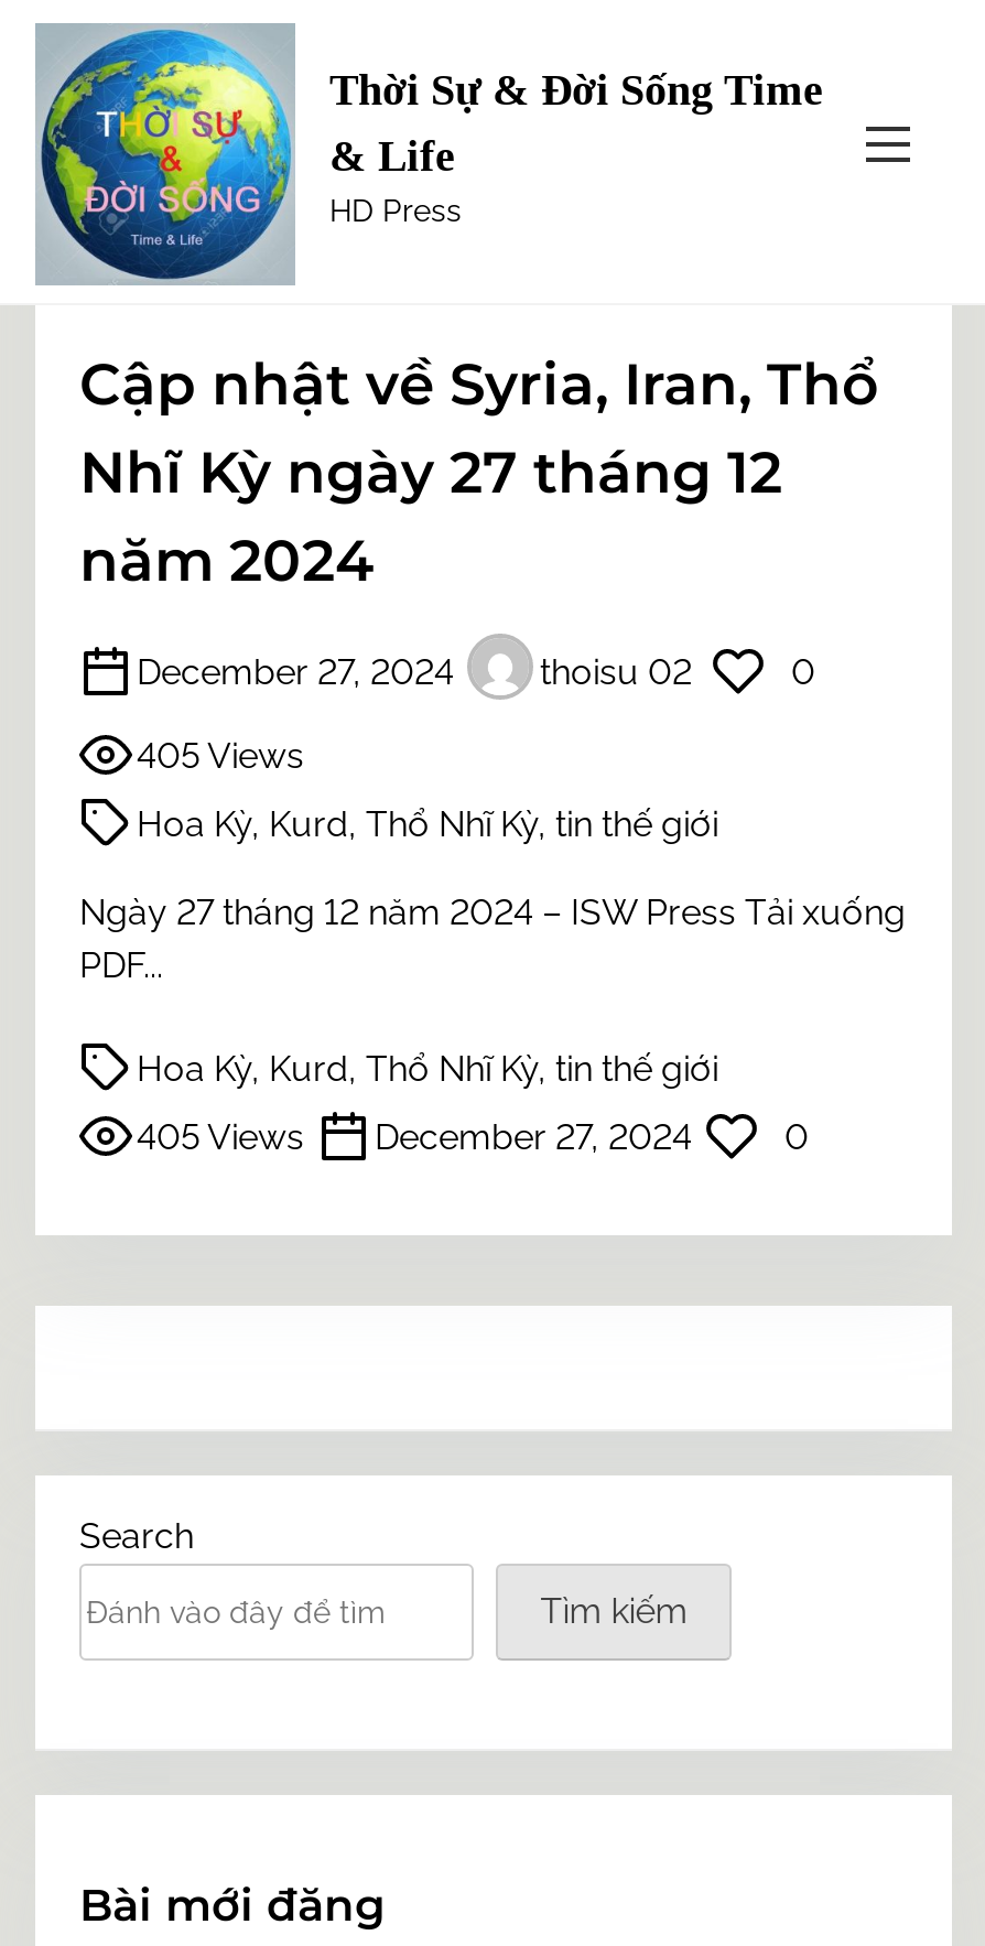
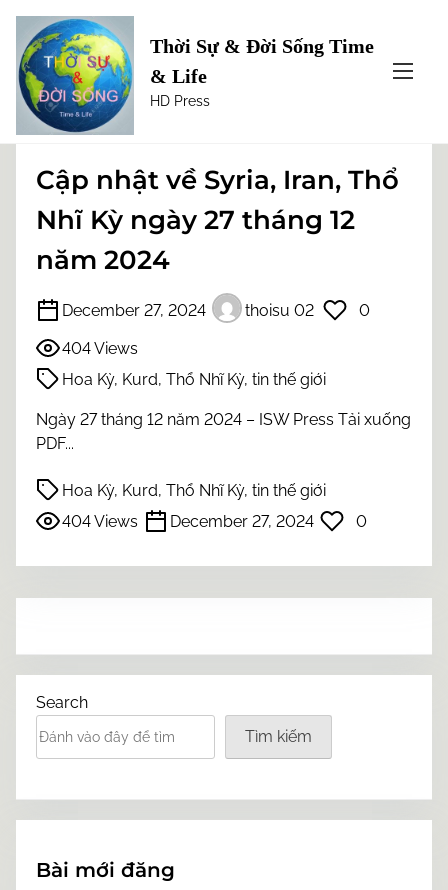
[137,736,304,778] 405 Views -> [62,339,138,358] 404 Views
[137,1117,692,1159] 405 Views December 27, 2024 -> [62,512,314,531] 404 Views December 27, 2024

